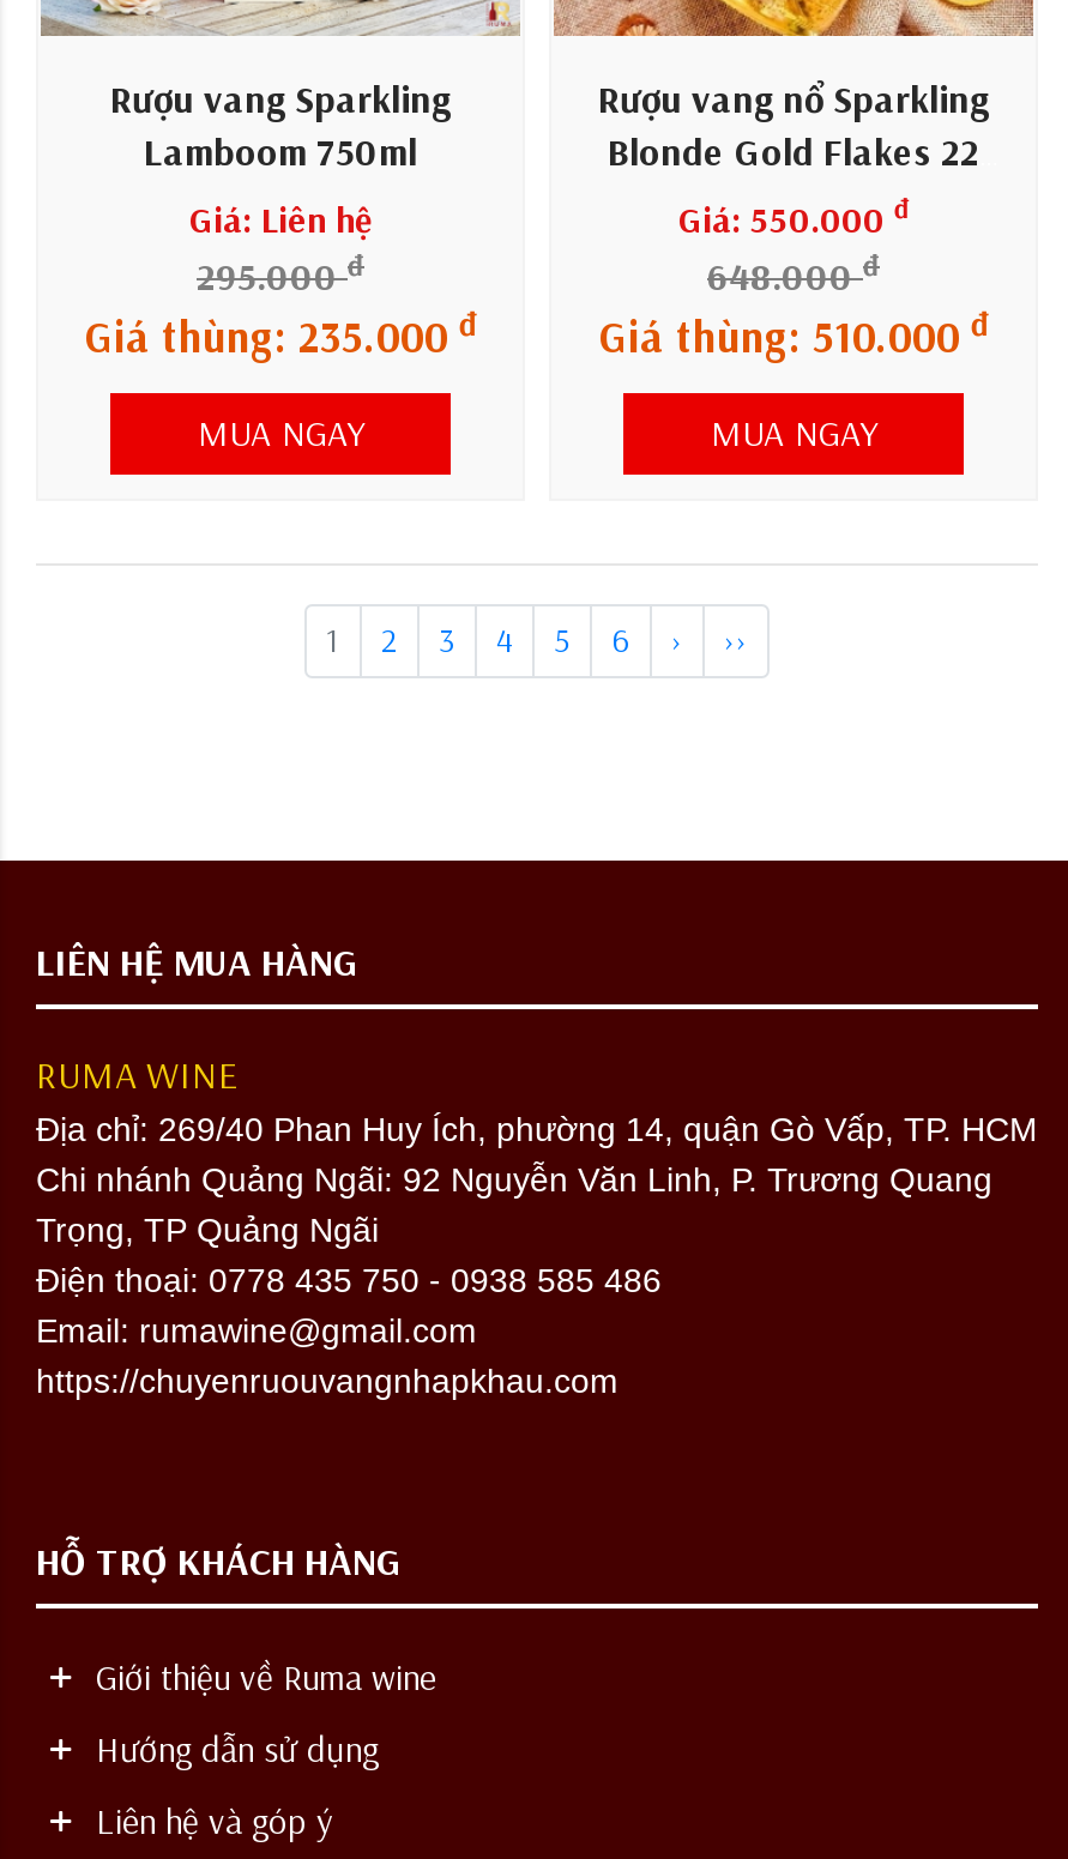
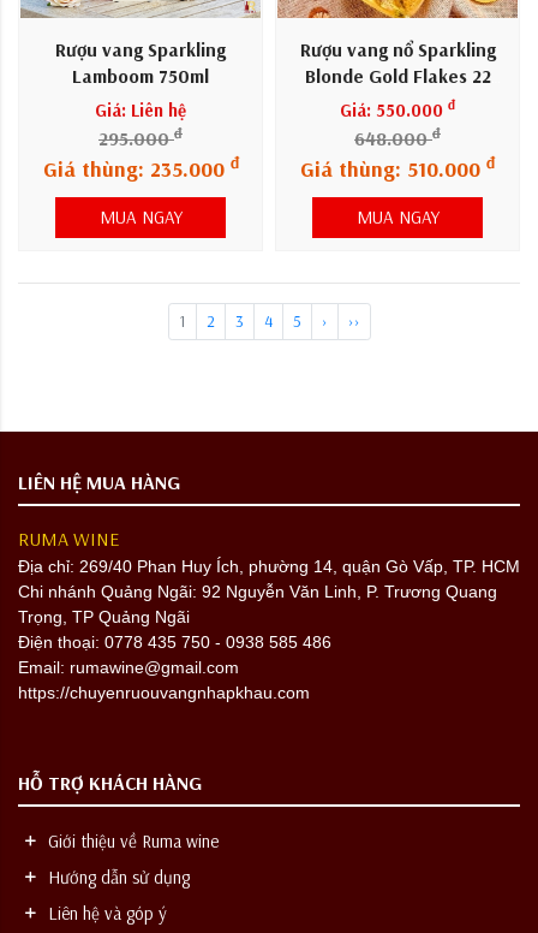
[611,618,630,661] 6 -> none

